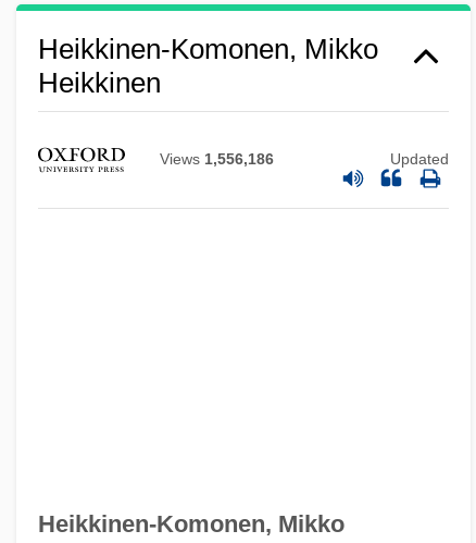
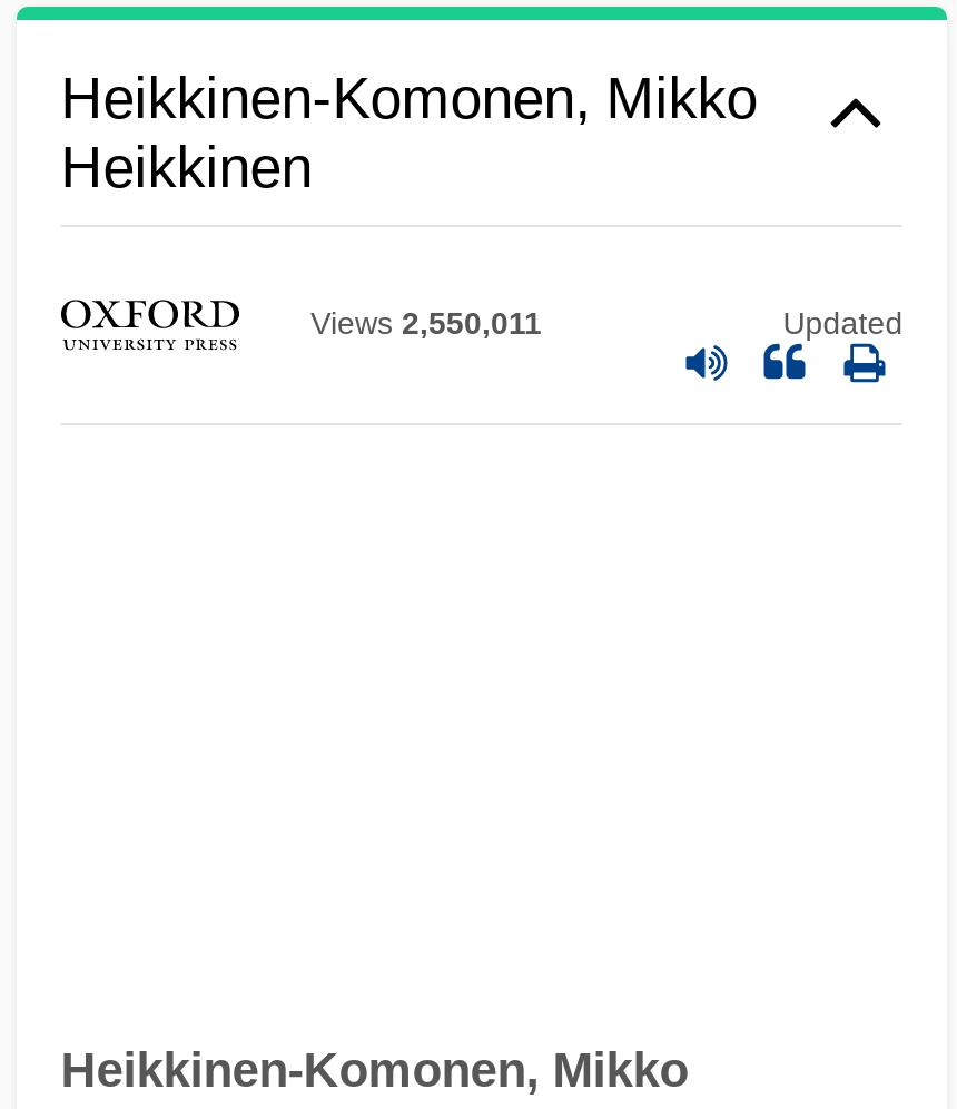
[160,151,274,168] Views 1,556,186 -> [310,306,542,342] Views 2,550,011

